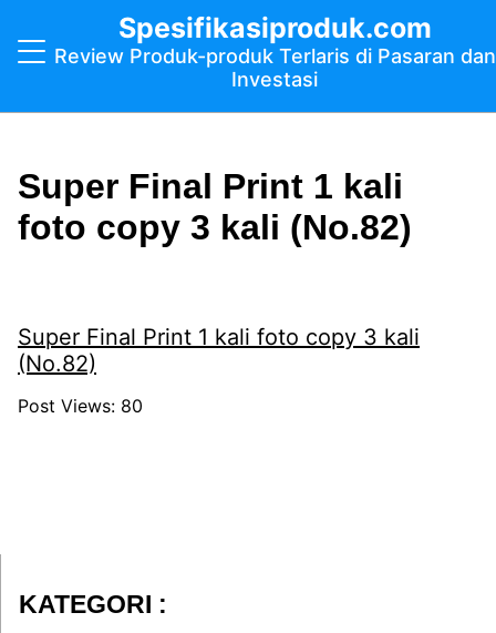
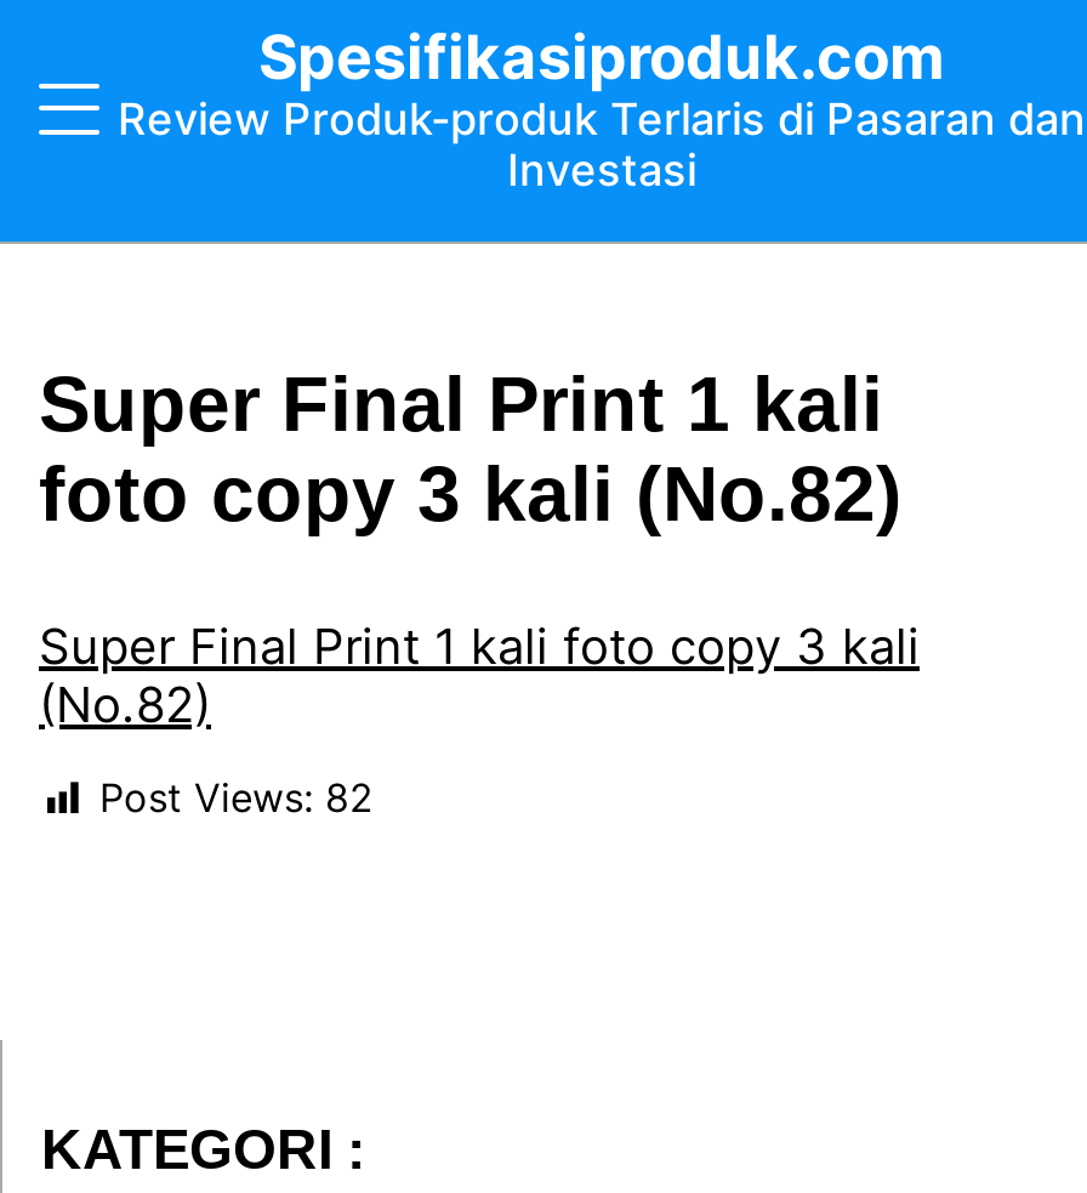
[18,395,143,417] Post Views: 80 -> [99,773,374,822] Post Views: 82

